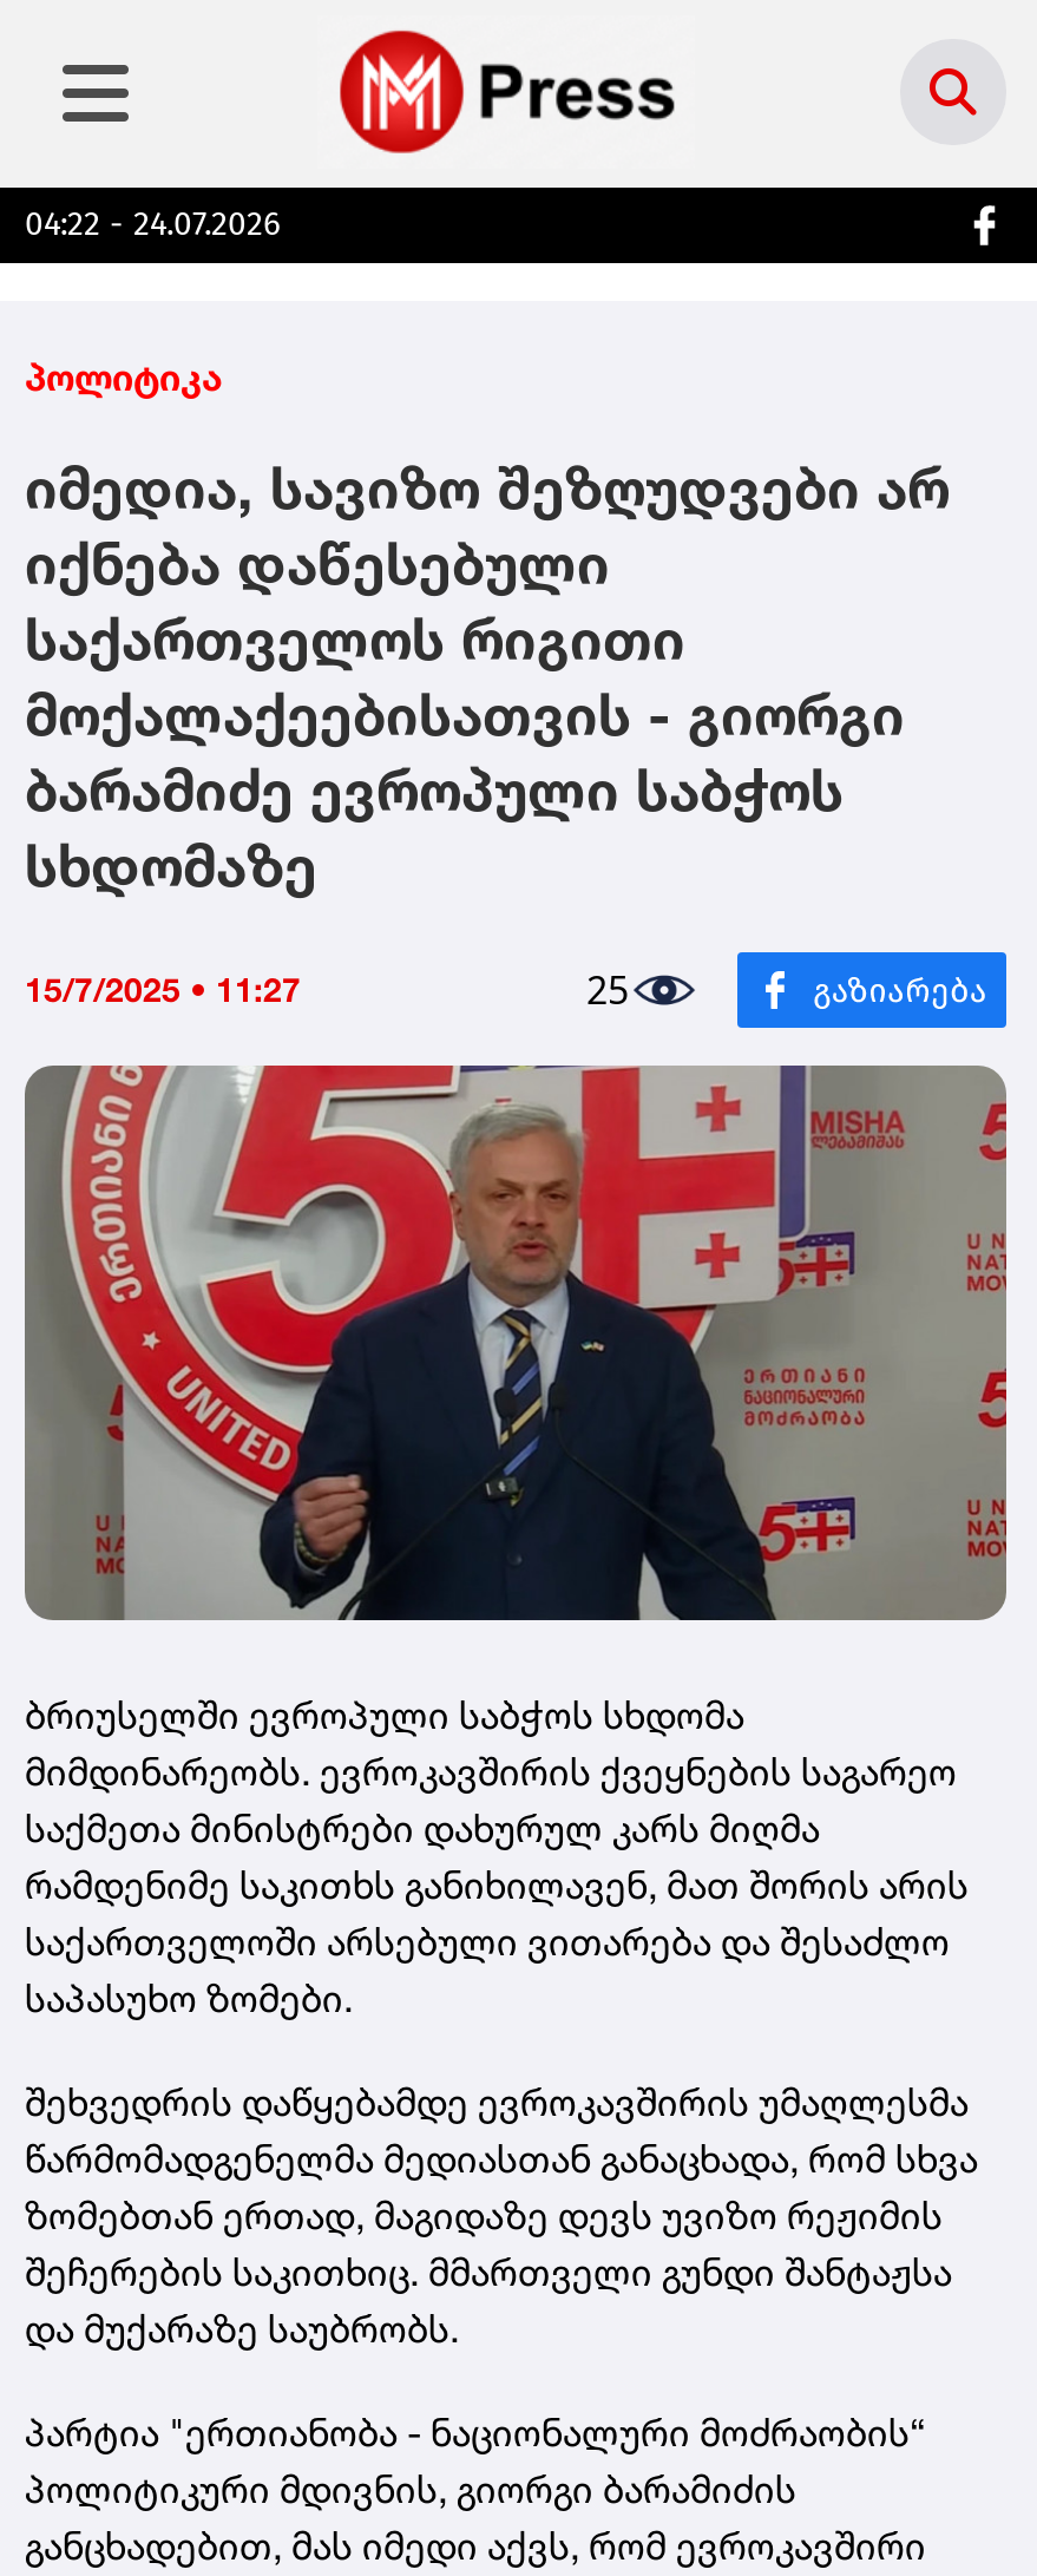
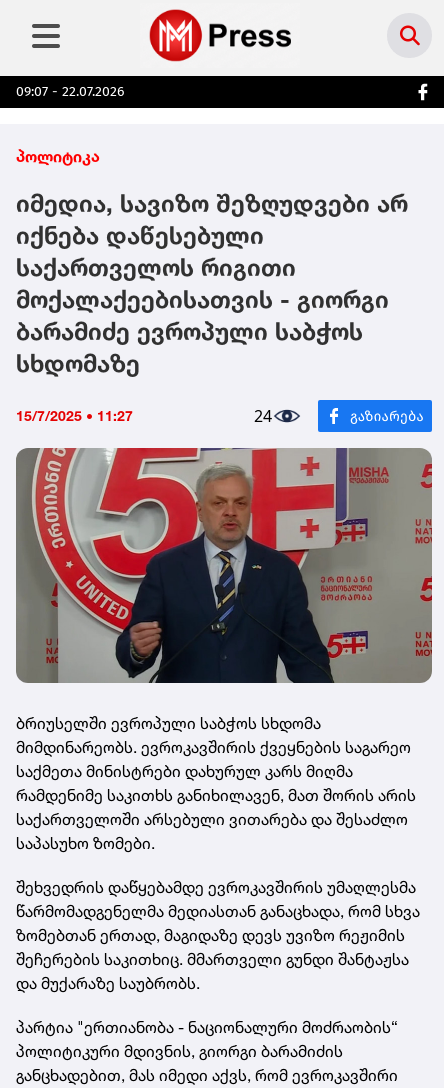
[25,205,280,245] 04:22 - 24.07.2026 -> [16,83,124,100] 09:07 - 22.07.2026
[586,965,629,1017] 25 -> [254,405,272,427] 24

